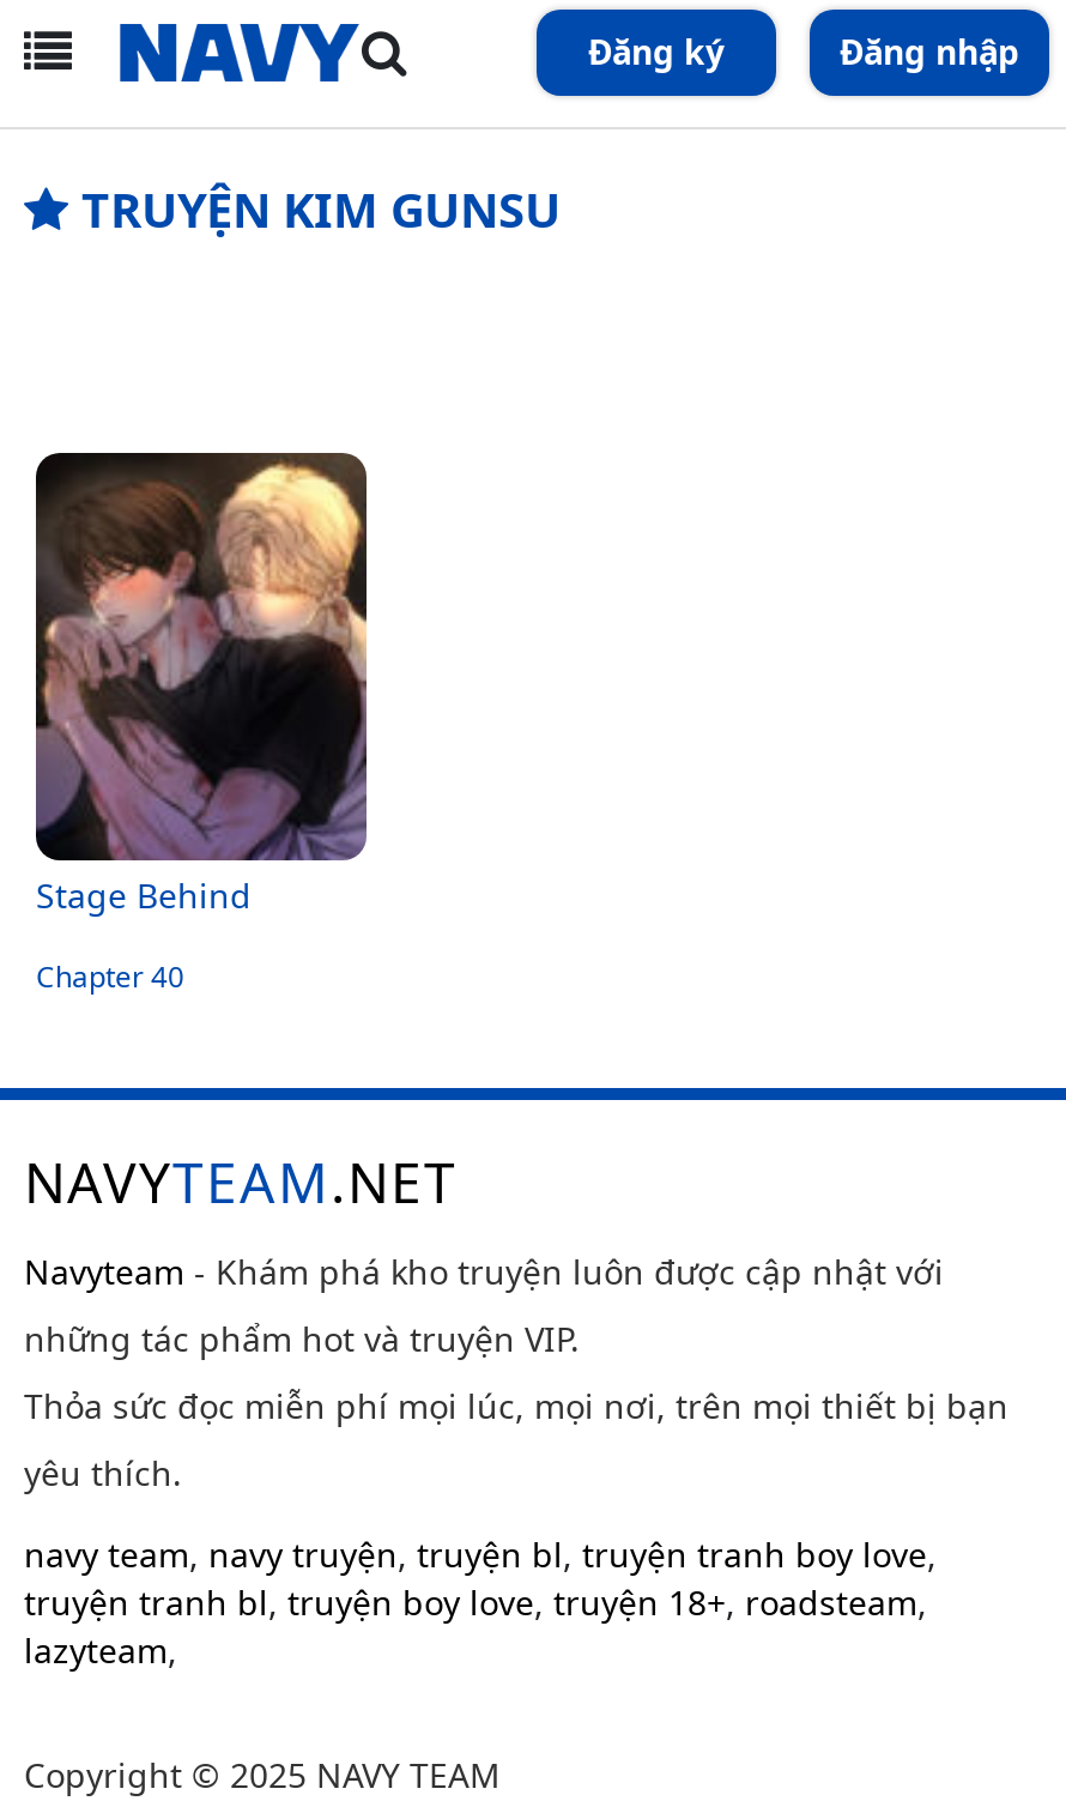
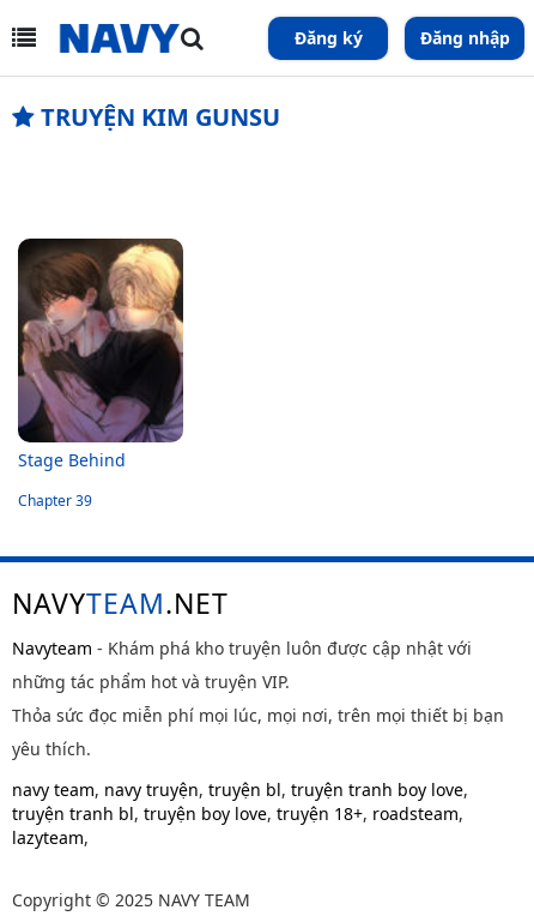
[36,956,184,997] Chapter 40 -> [18,490,92,511] Chapter 39

